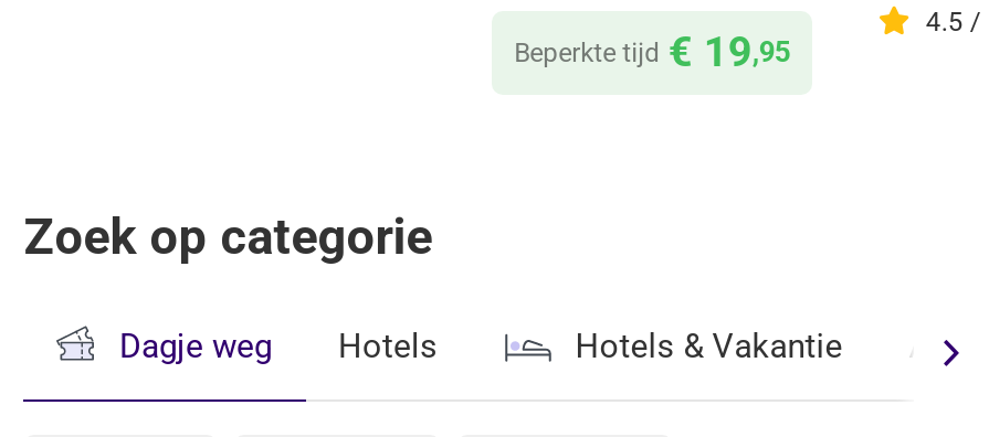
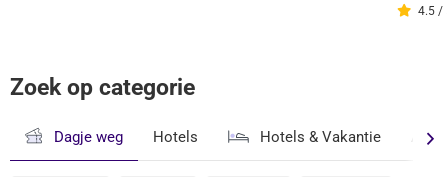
[514,30,790,78] Beperkte tijd € 19,95 -> none

